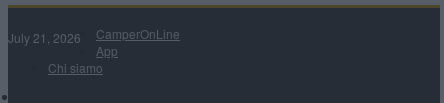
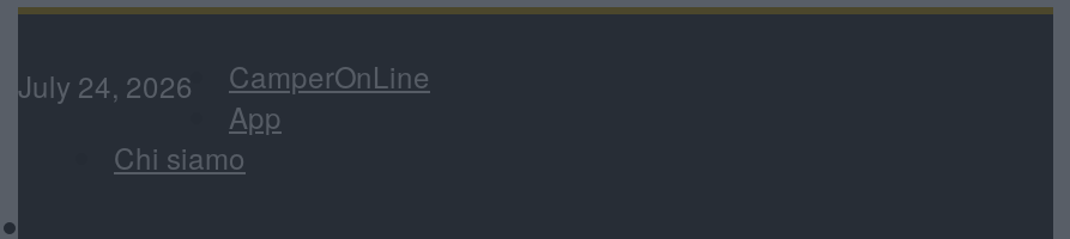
[8,25,180,46] July 21, 2026 CamperOnLine -> [18,55,430,105] July 24, 2026 CamperOnLine

